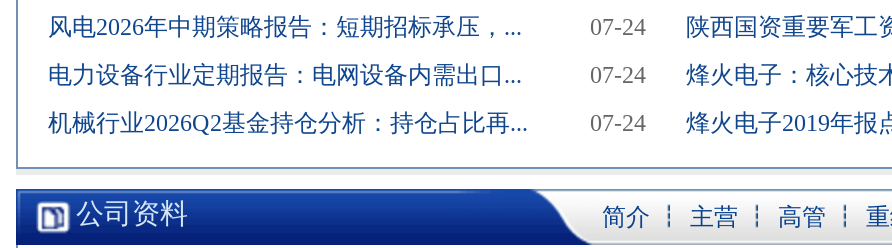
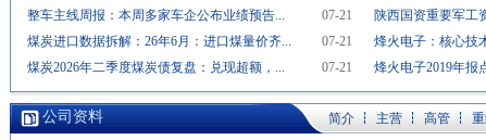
[48,13,646,41] 07-24 | 风电2026年中期策略报告：短期招标承压，... -> [27,8,352,23] 07-21 | 整车主线周报：本周多家车企公布业绩预告...
[48,61,646,89] 07-24 | 电力设备行业定期报告：电网设备内需出口... -> [27,34,352,49] 07-21 | 煤炭进口数据拆解：26年6月：进口煤量价齐...
[48,109,646,137] 07-24 | 机械行业2026Q2基金持仓分析：持仓占比再... -> [27,60,352,75] 07-21 | 煤炭2026年二季度煤炭债复盘：兑现超额，...

